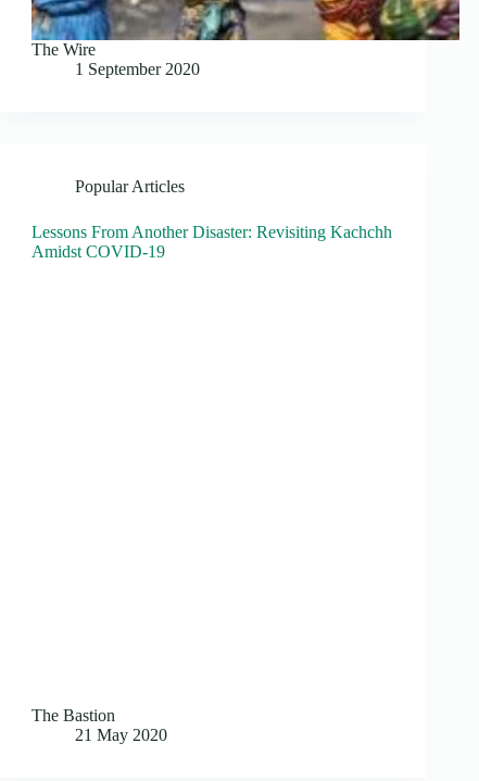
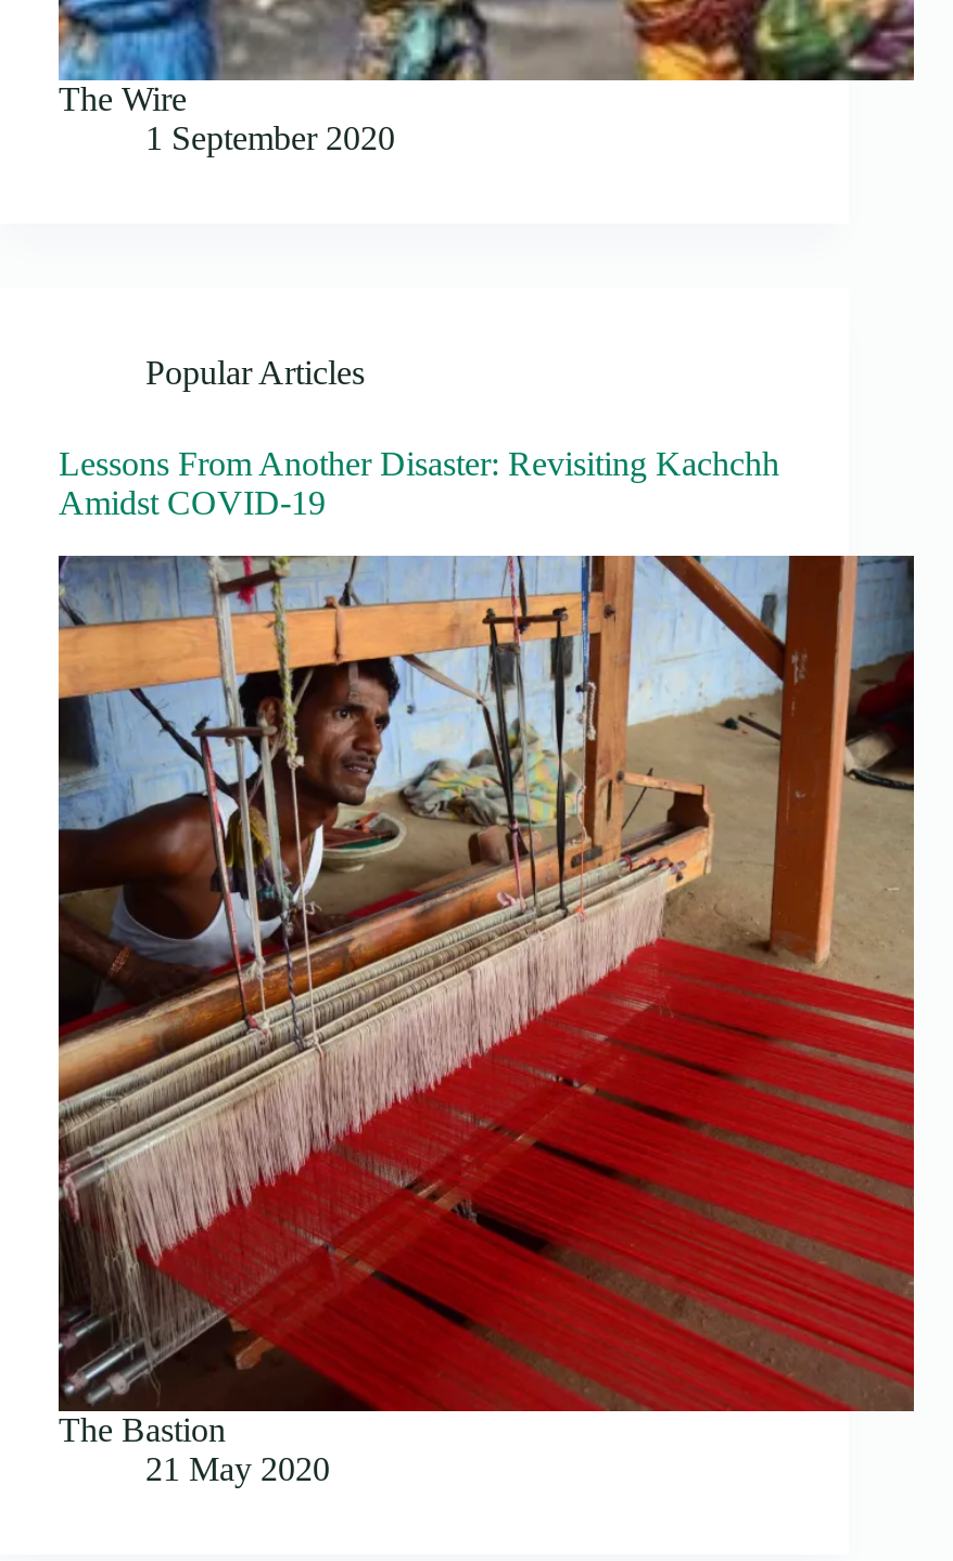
none -> [56,554,916,1413] [image]

